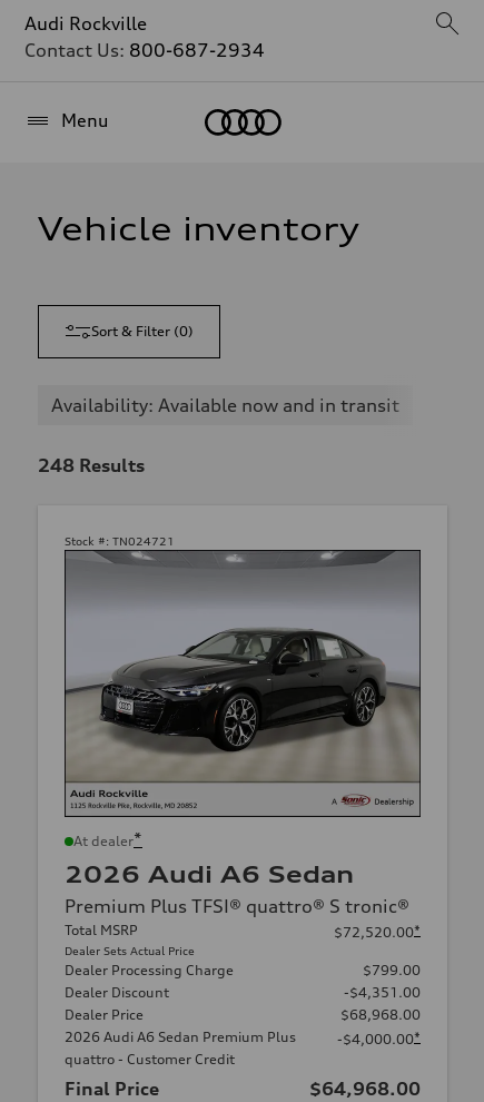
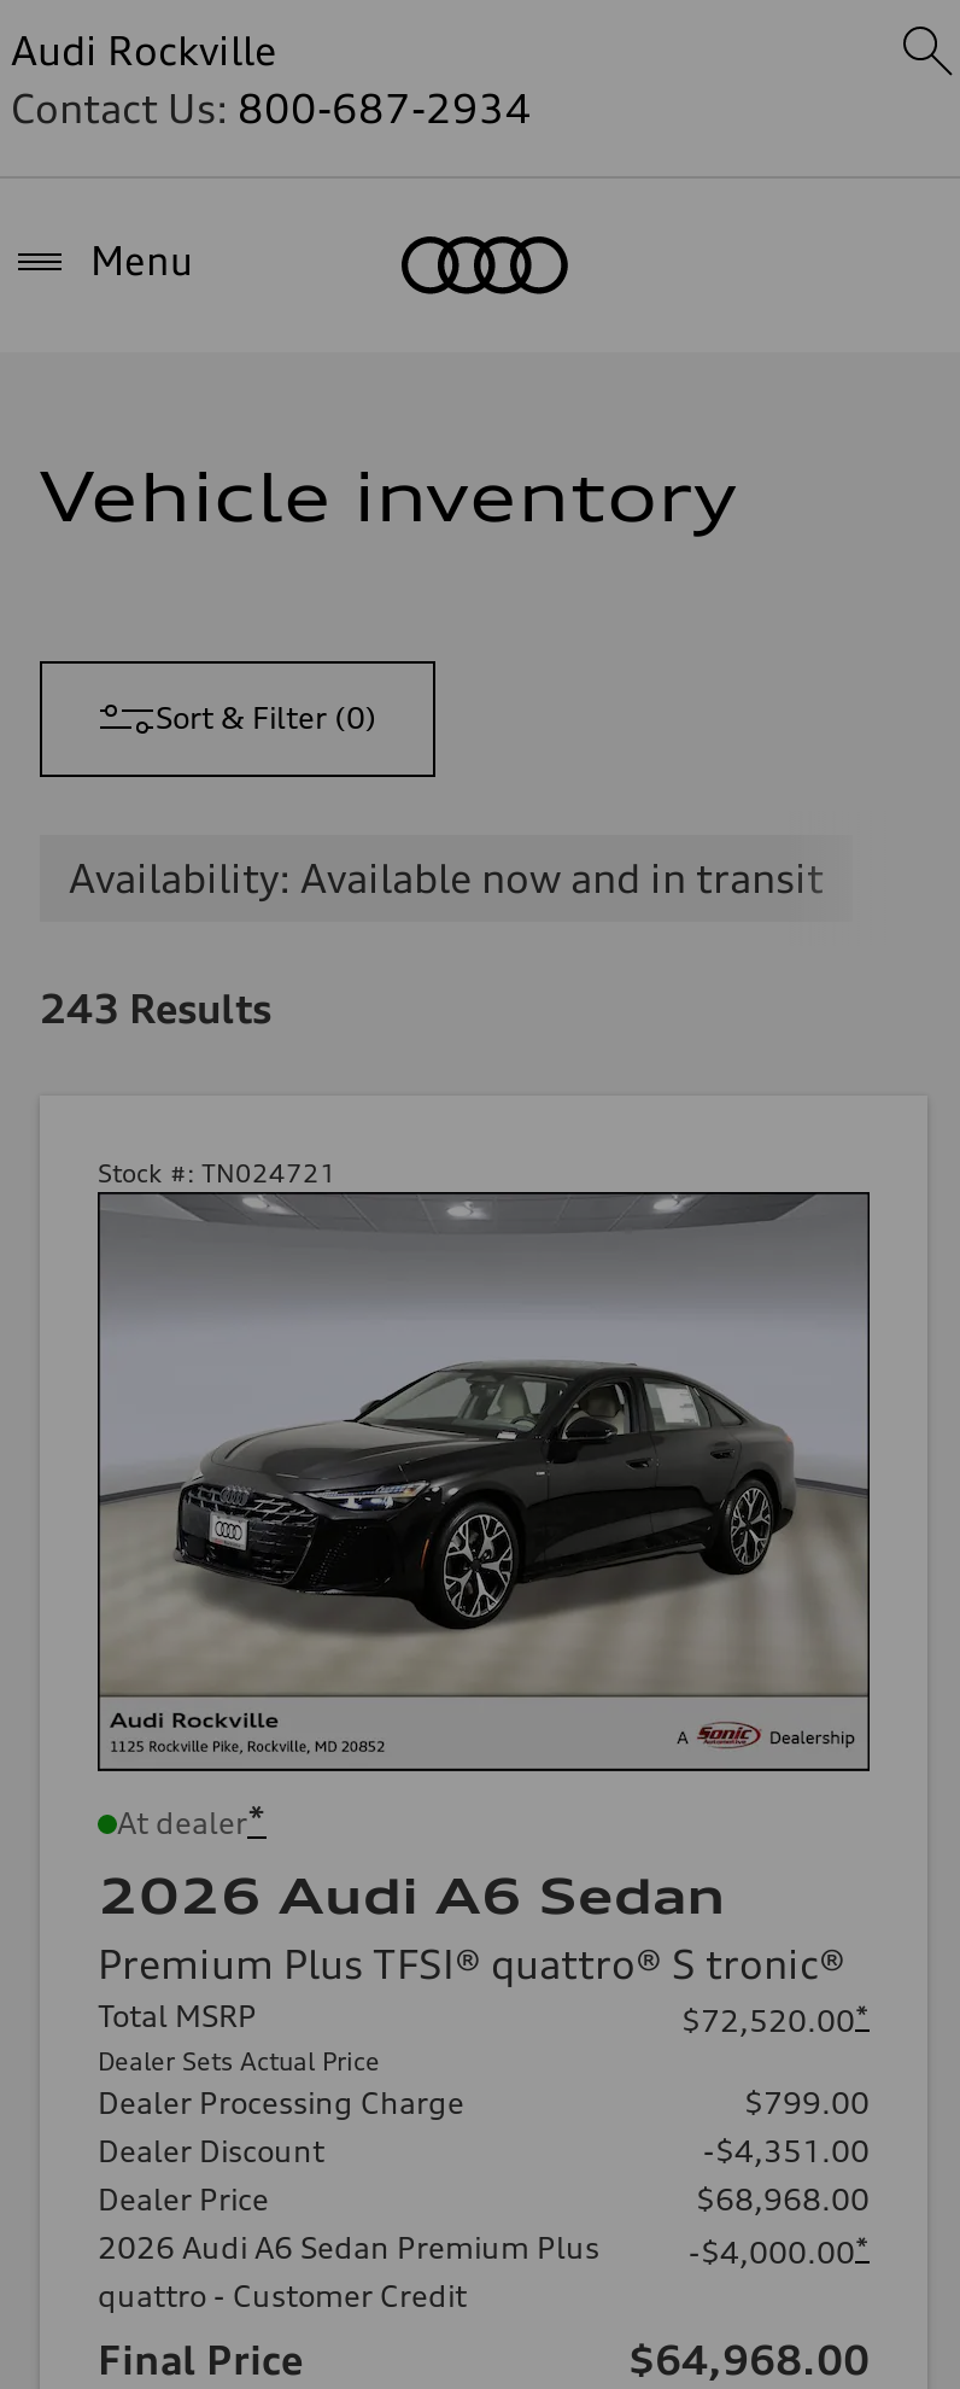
[38,454,145,476] 248 Results -> [40,985,271,1033] 243 Results

